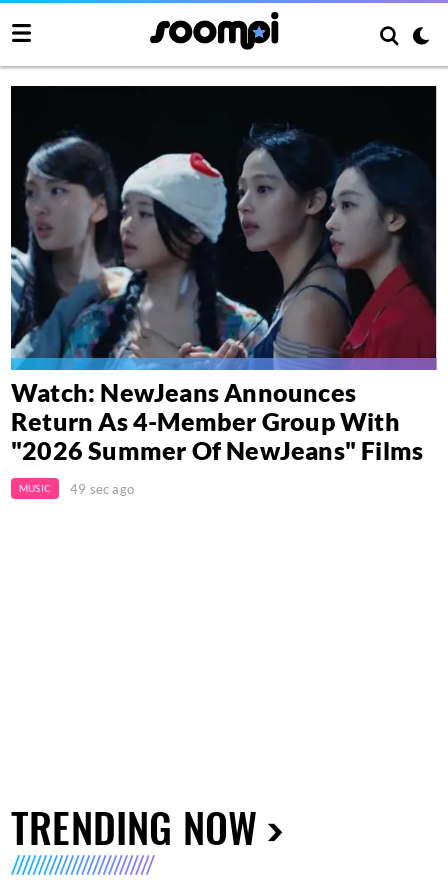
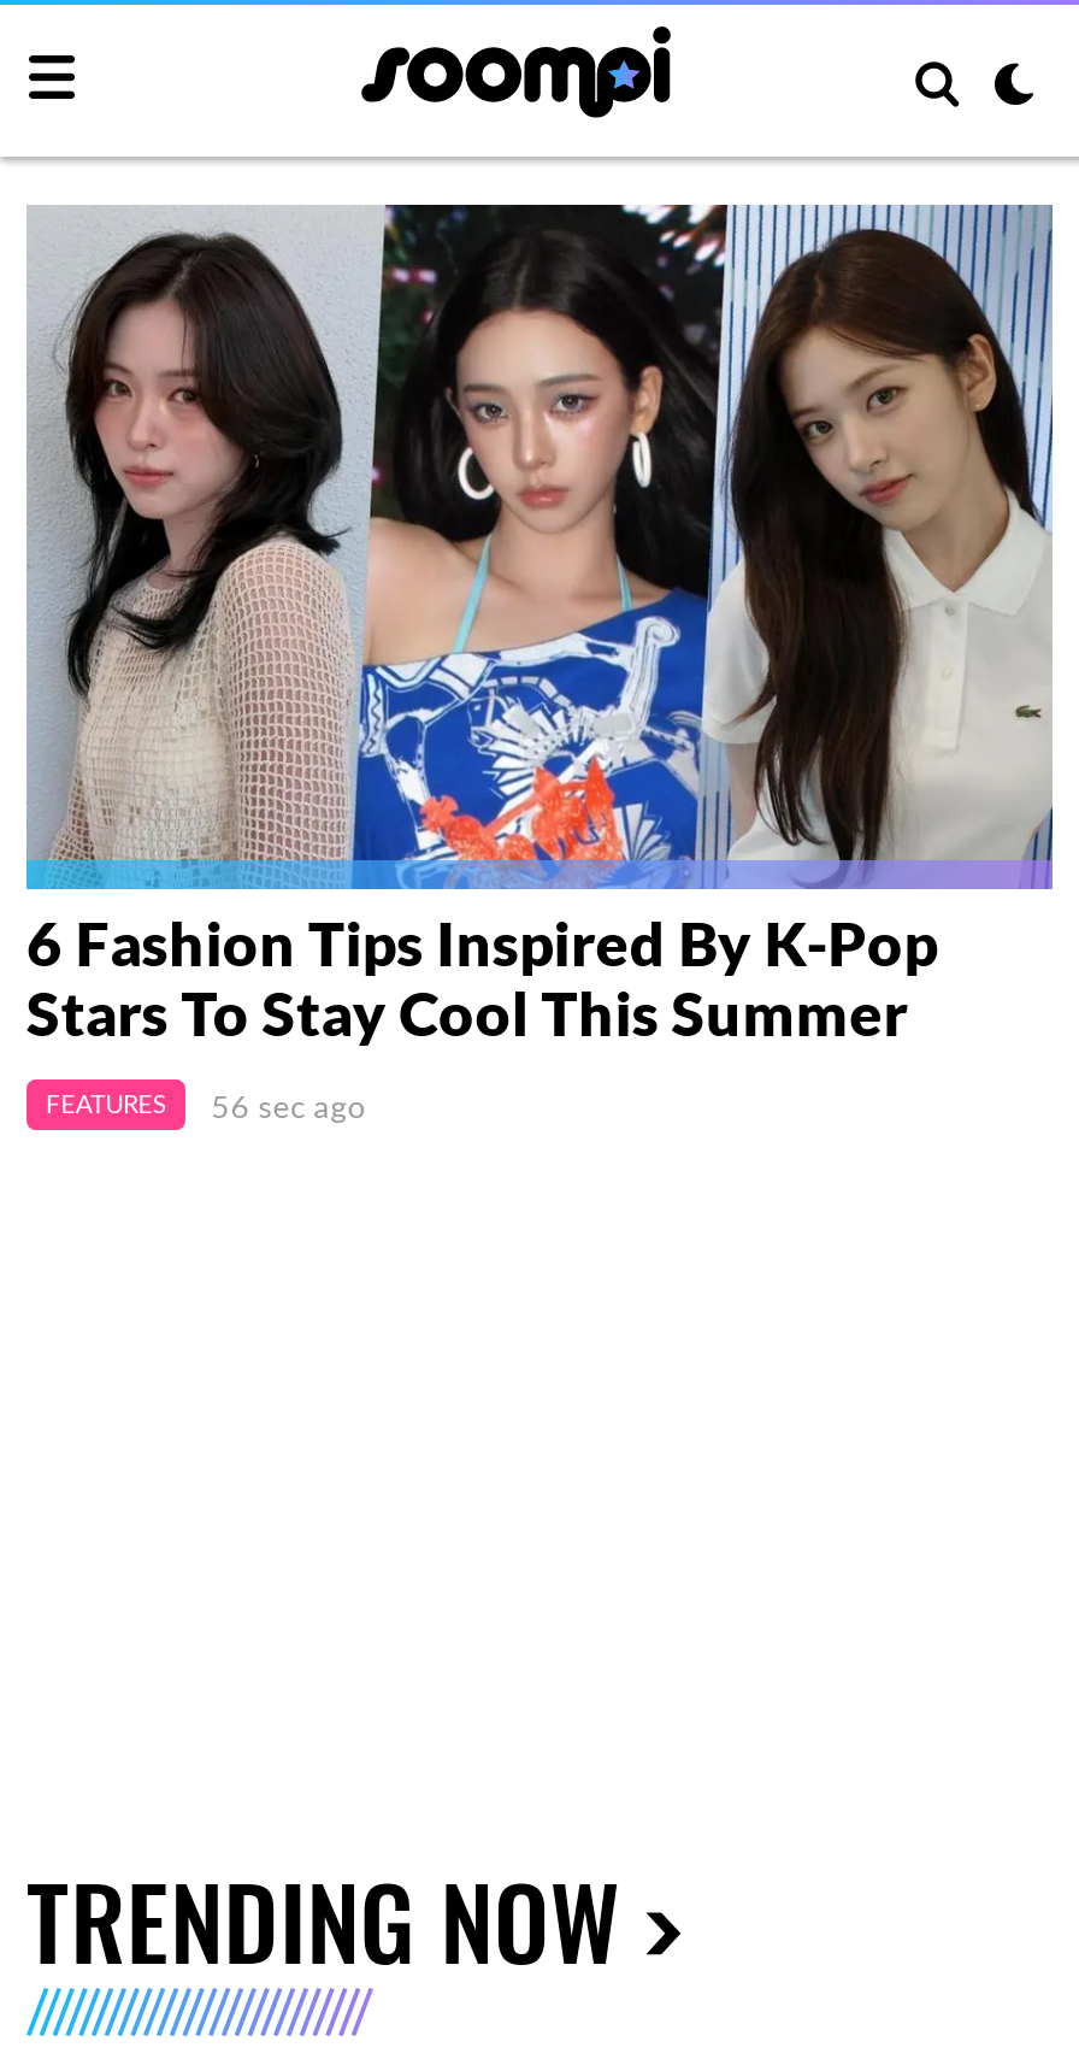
[10,85,437,465] [image] | Watch: NewJeans Announces | Return As 4-Member Group With | "2026 Summer Of NewJeans" Films -> [26,202,1055,1047] [image] | 6 Fashion Tips Inspired By K-Pop | Stars To Stay Cool This Summer
[19,481,134,497] MUSIC | 49 sec ago -> [46,1086,365,1125] FEATURES | 56 sec ago

